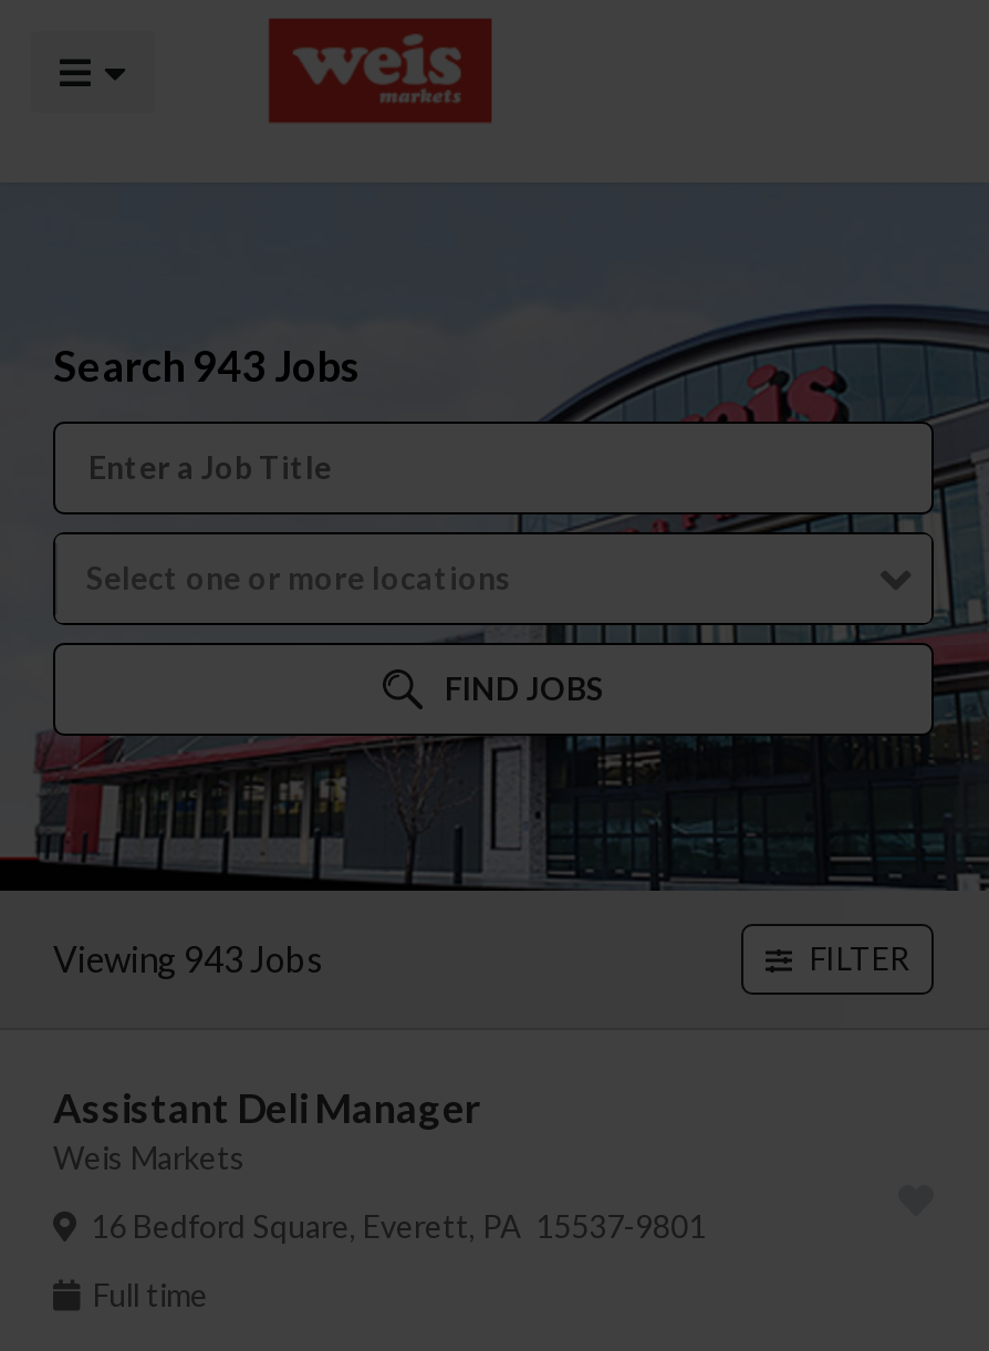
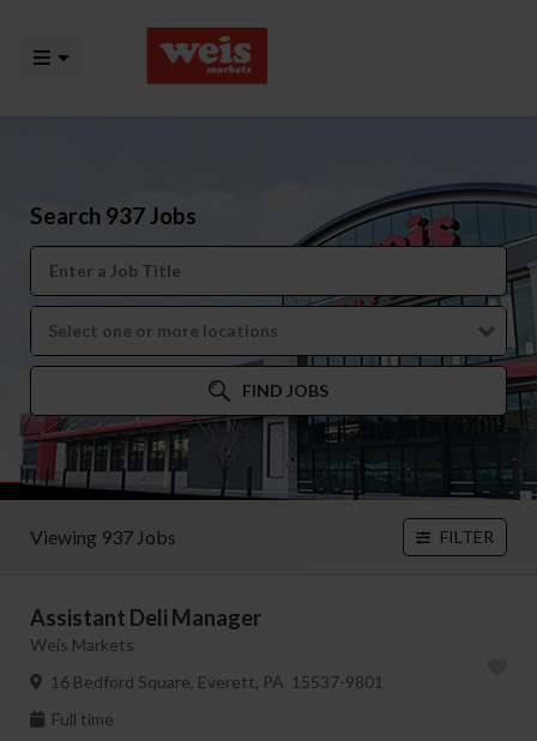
[53,340,361,391] Search 943 Jobs -> [30,202,197,229] Search 937 Jobs
[53,938,323,980] Viewing 943 Jobs -> [30,526,176,549] Viewing 937 Jobs

